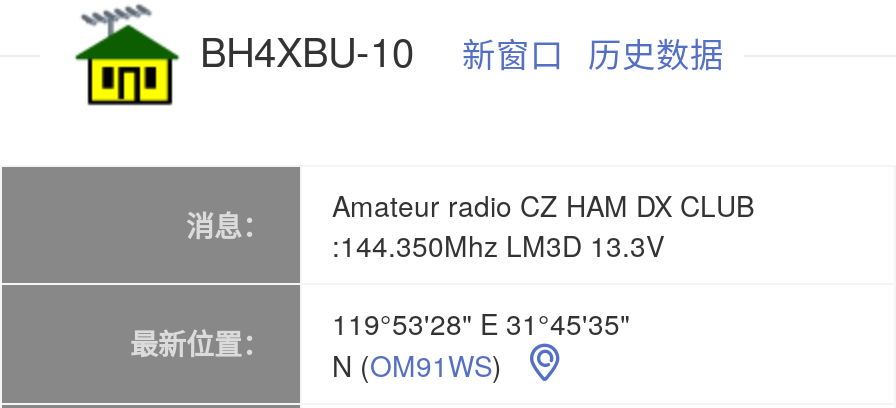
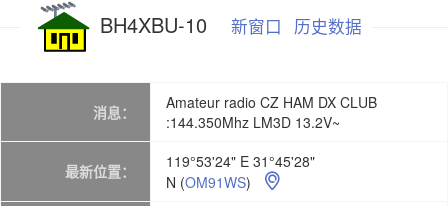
[186,185,754,265] 消息： :144.350Mhz LM3D 13.3V Amateur radio CZ HAM DX CLUB -> [93,92,377,132] 消息： :144.350Mhz LM3D 13.2V~ Amateur radio CZ HAM DX CLUB
[130,303,630,363] 最新位置： 119°53'28" E 31°45'35" -> [65,151,315,181] 最新位置： 119°53'24" E 31°45'28"

